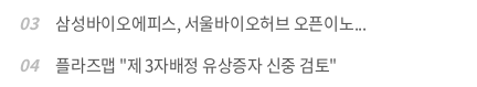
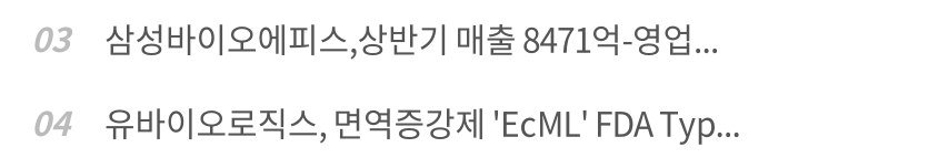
[55,11,366,35] 삼성바이오에피스, 서울바이오허브 오픈이노... -> [104,14,718,63] 삼성바이오에피스,상반기 매출 8471억-영업...
[55,53,337,77] 플라즈맵 "제 3자배정 유상증자 신중 검토" -> [104,98,740,147] 유바이오로직스, 면역증강제 'EcML' FDA Typ...

